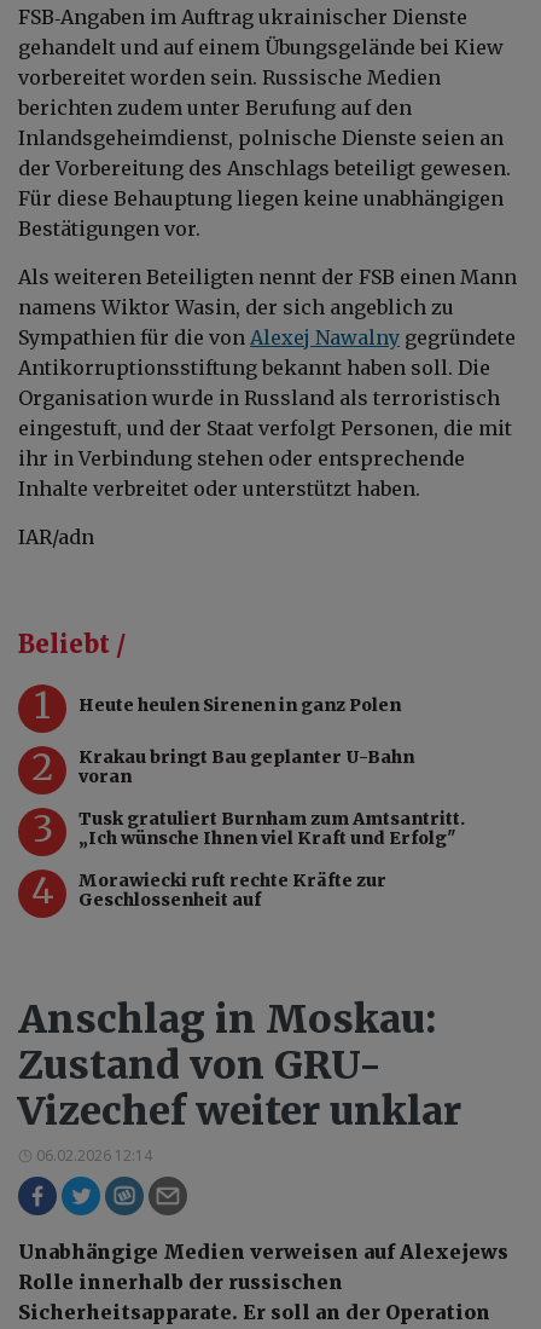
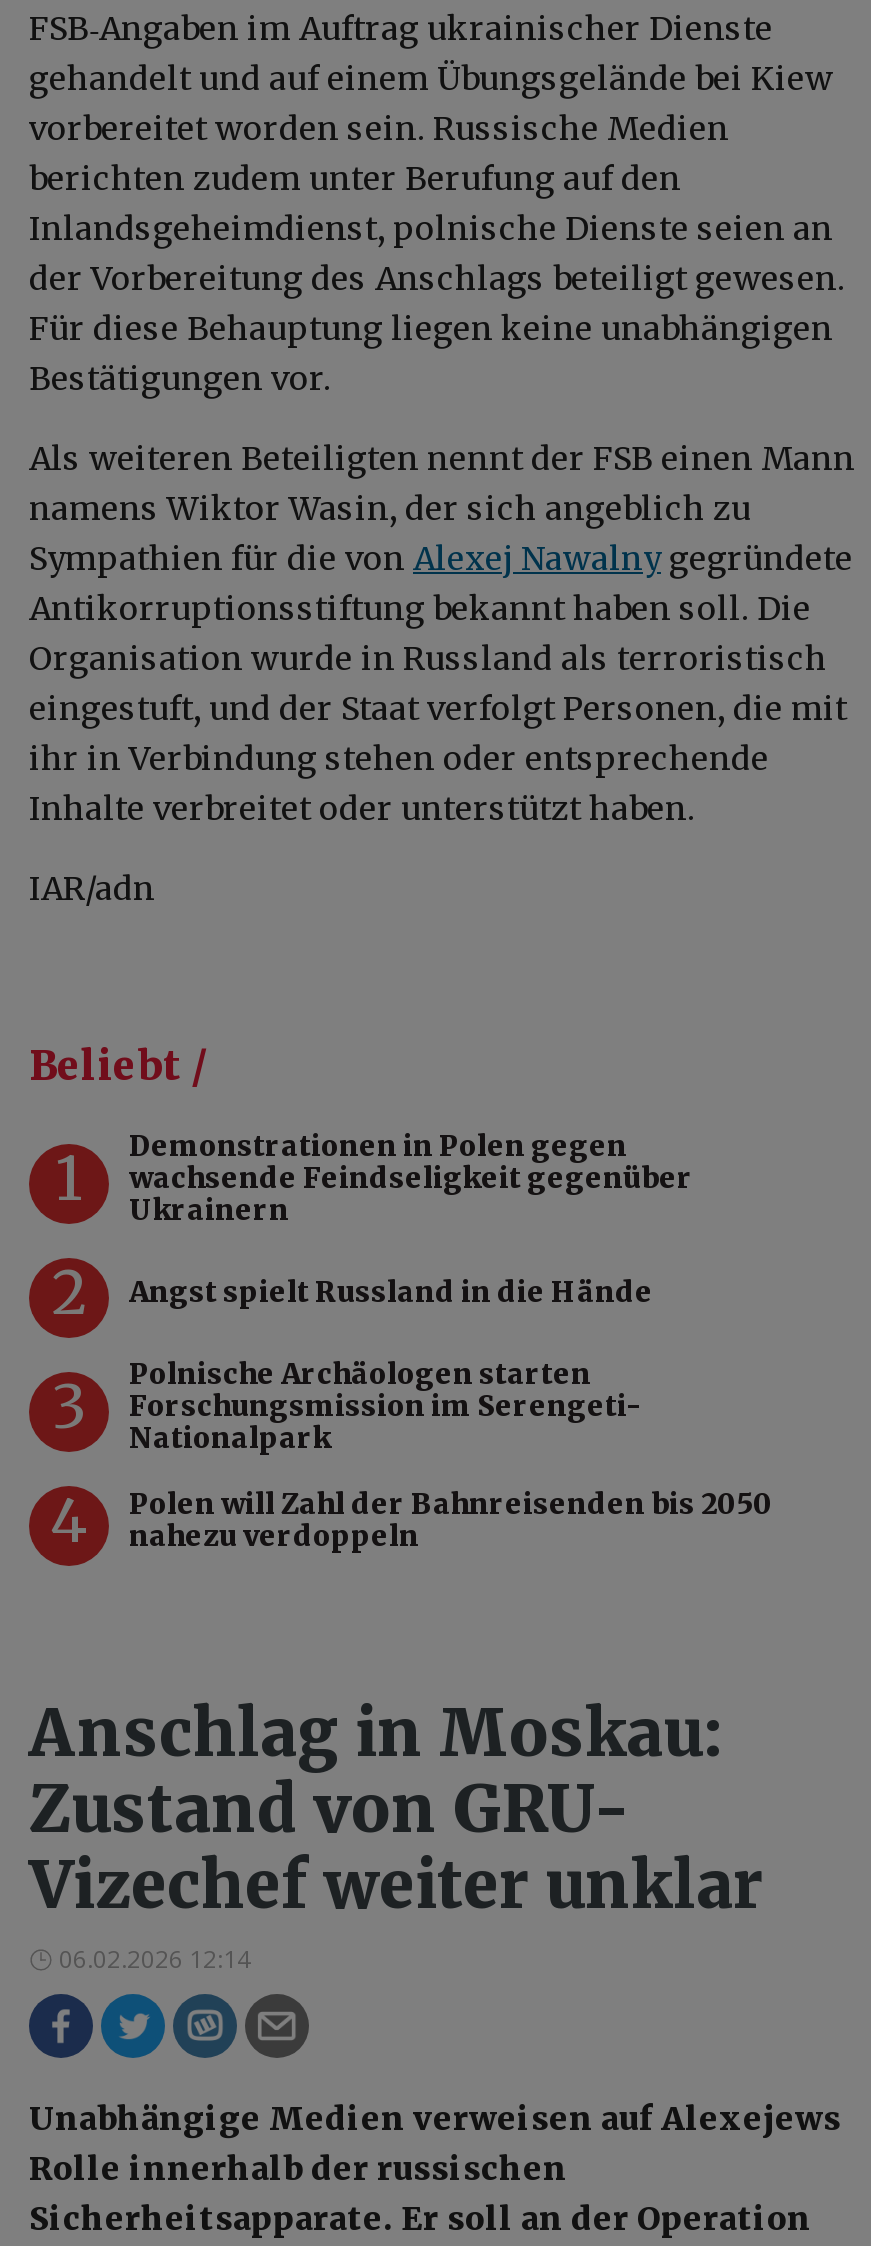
[78,694,401,716] Heute heulen Sirenen in ganz Polen -> [129,1128,693,1228] Demonstrationen in Polen gegen | wachsende Feindseligkeit gegenüber | Ukrainern
[78,746,414,787] Krakau bringt Bau geplanter U-Bahn | voran -> [129,1274,653,1310] Angst spielt Russland in die Hände
[78,808,465,849] Tusk gratuliert Burnham zum Amtsantritt. | „Ich wünsche Ihnen viel Kraft und Erfolg" -> [129,1356,641,1456] Polnische Archäologen starten | Forschungsmission im Serengeti- | Nationalpark
[78,870,386,911] Morawiecki ruft rechte Kräfte zur | Geschlossenheit auf -> [129,1486,773,1554] Polen will Zahl der Bahnreisenden bis 2050 | nahezu verdoppeln

